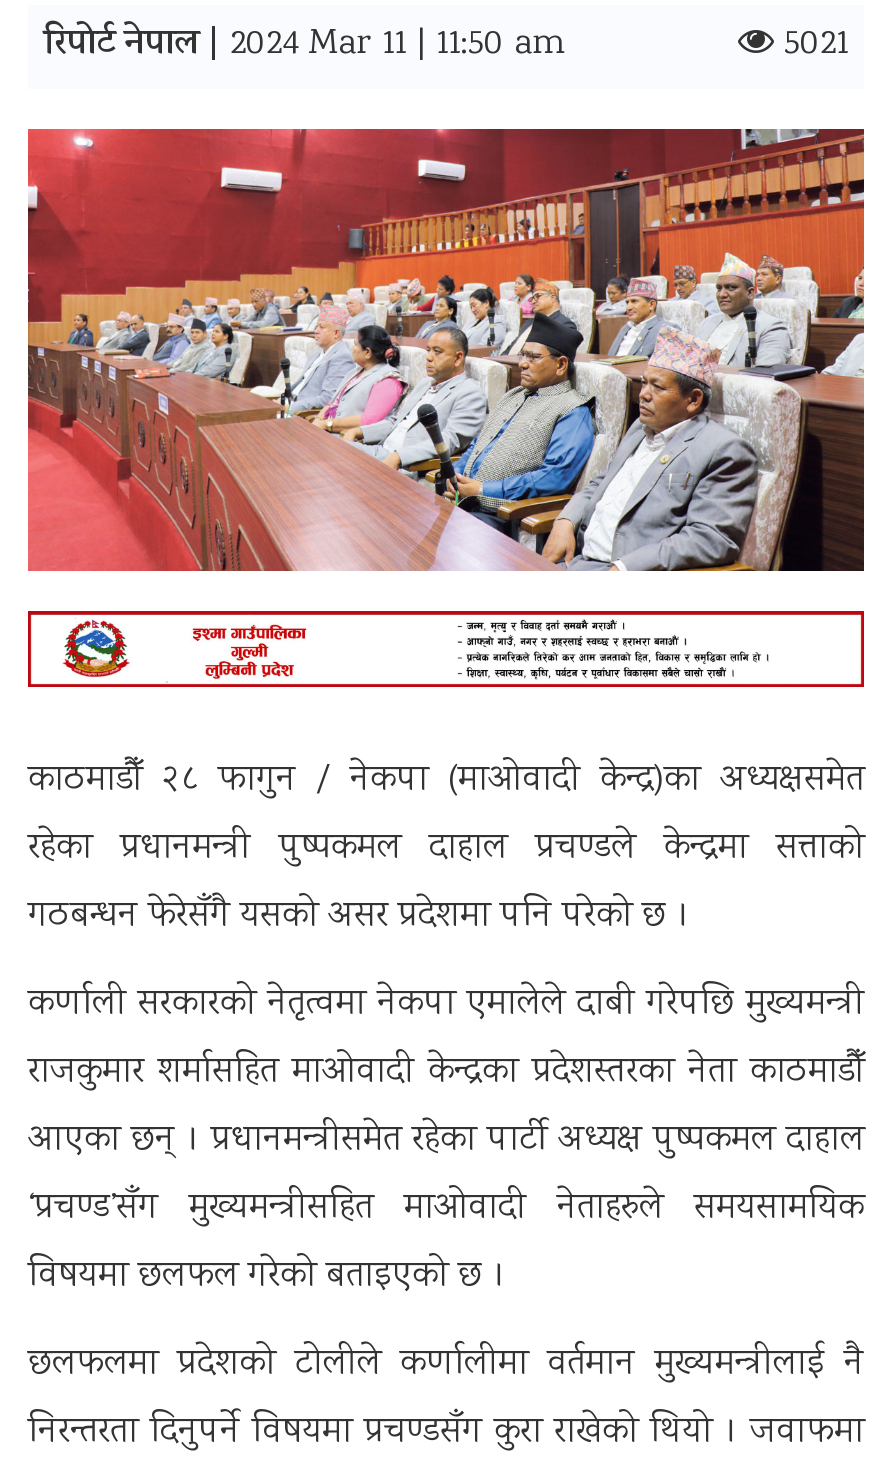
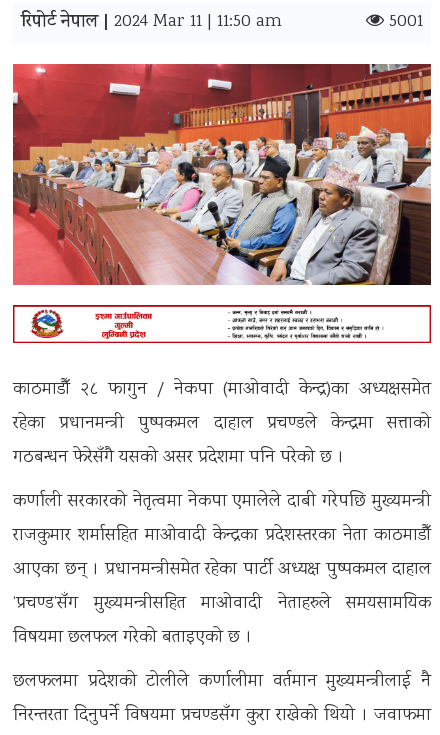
[774,19,848,71] 5021 -> [384,9,423,35] 5001

